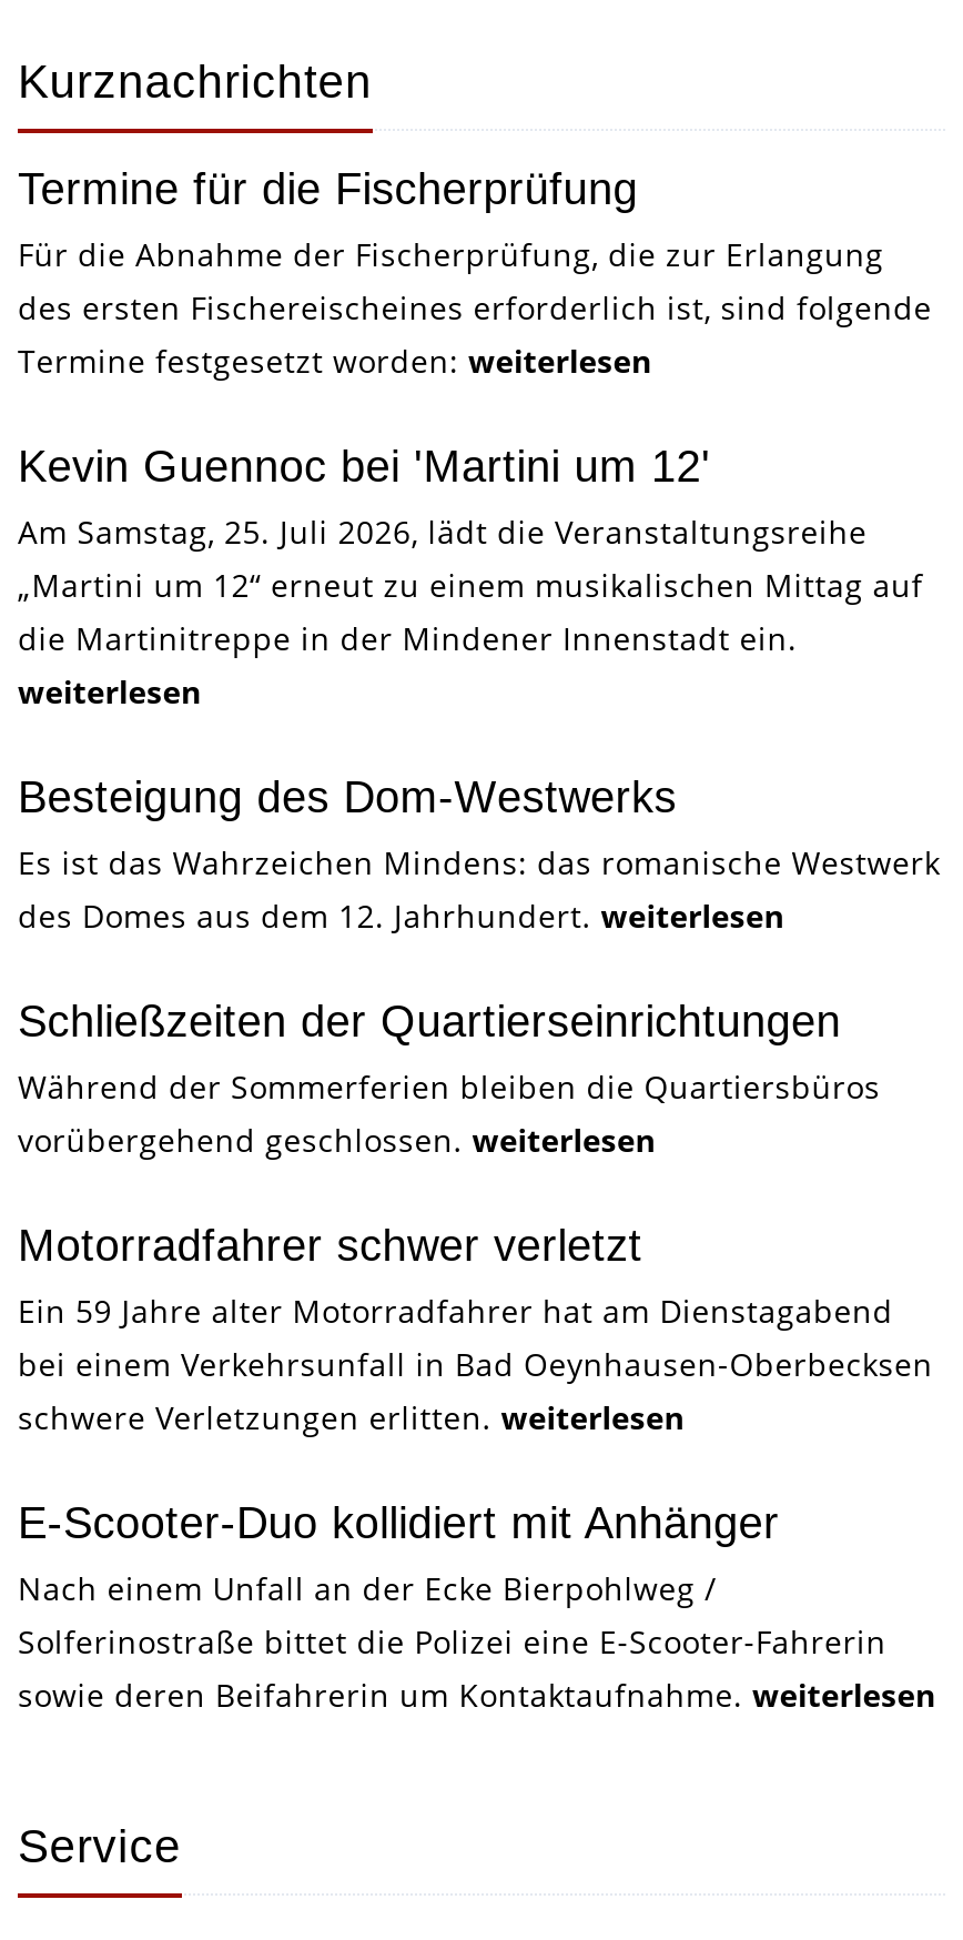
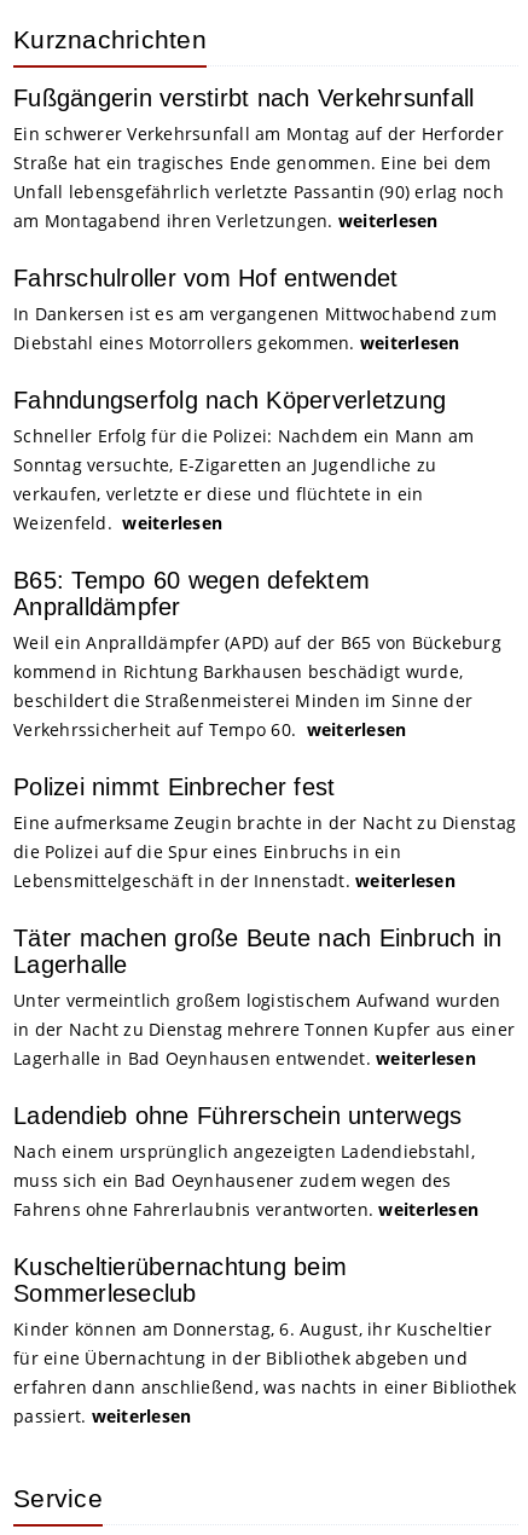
[18,165,940,1716] Termine für die Fischerprüfung | Für die Abnahme der Fischerprüfung, die zur Erlangung | des ersten Fischereischeines erforderlich ist, sind folgende | Termine festgesetzt worden: weiterlesen | Kevin Guennoc bei 'Martini um 12' | Am Samstag, 25. Juli 2026, lädt die Veranstaltungsreihe | „Martini um 12“ erneut zu einem musikalischen Mittag auf | die Martinitreppe in der Mindener Innenstadt ein. | weiterlesen | Besteigung des Dom-Westwerks | Es ist das Wahrzeichen Mindens: das romanische Westwerk | des Domes aus dem 12. Jahrhundert. weiterlesen | Schließzeiten der Quartierseinrichtungen | Während der Sommerferien bleiben die Quartiersbüros | vorübergehend geschlossen. weiterlesen | Motorradfahrer schwer verletzt | Ein 59 Jahre alter Motorradfahrer hat am Dienstagabend | bei einem Verkehrsunfall in Bad Oeynhausen-Oberbecksen | schwere Verletzungen erlitten. weiterlesen | E-Scooter-Duo kollidiert mit Anhänger | Nach einem Unfall an der Ecke Bierpohlweg / | Solferinostraße bittet die Polizei eine E-Scooter-Fahrerin | sowie deren Beifahrerin um Kontaktaufnahme. weiterlesen -> [13,85,517,1428] Fußgängerin verstirbt nach Verkehrsunfall | Ein schwerer Verkehrsunfall am Montag auf der Herforder | Straße hat ein tragisches Ende genommen. Eine bei dem | Unfall lebensgefährlich verletzte Passantin (90) erlag noch | am Montagabend ihren Verletzungen. weiterlesen | Fahrschulroller vom Hof entwendet | In Dankersen ist es am vergangenen Mittwochabend zum | Diebstahl eines Motorrollers gekommen. weiterlesen | Fahndungserfolg nach Köperverletzung | Schneller Erfolg für die Polizei: Nachdem ein Mann am | Sonntag versuchte, E-Zigaretten an Jugendliche zu | verkaufen, verletzte er diese und flüchtete in ein | Weizenfeld. weiterlesen | B65: Tempo 60 wegen defektem | Anpralldämpfer | Weil ein Anpralldämpfer (APD) auf der B65 von Bückeburg | kommend in Richtung Barkhausen beschädigt wurde, | beschildert die Straßenmeisterei Minden im Sinne der | Verkehrssicherheit auf Tempo 60. weiterlesen | Polizei nimmt Einbrecher fest | Eine aufmerksame Zeugin brachte in der Nacht zu Dienstag | die Polizei auf die Spur eines Einbruchs in ein | Lebensmittelgeschäft in der Innenstadt. weiterlesen | Täter machen große Beute nach Einbruch in | Lagerhalle | Unter vermeintlich großem logistischem Aufwand wurden | in der Nacht zu Dienstag mehrere Tonnen Kupfer aus einer | Lagerhalle in Bad Oeynhausen entwendet. weiterlesen | Ladendieb ohne Führerschein unterwegs | Nach einem ursprünglich angezeigten Ladendiebstahl, | muss sich ein Bad Oeynhausener zudem wegen des | Fahrens ohne Fahrerlaubnis verantworten. weiterlesen | Kuscheltierübernachtung beim | Sommerleseclub | Kinder können am Donnerstag, 6. August, ihr Kuscheltier | für eine Übernachtung in der Bibliothek abgeben und | erfahren dann anschließend, was nachts in einer Bibliothek | passiert. weiterlesen

